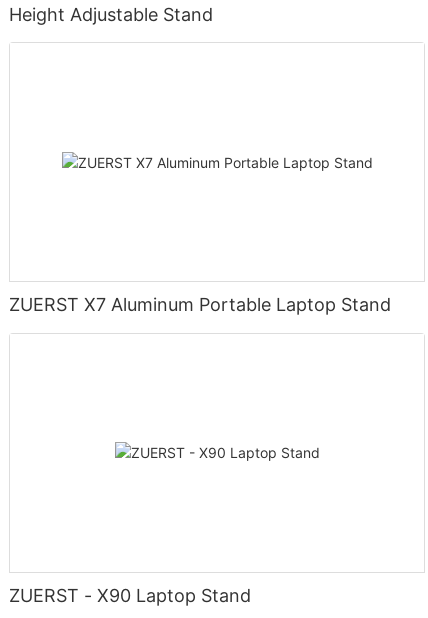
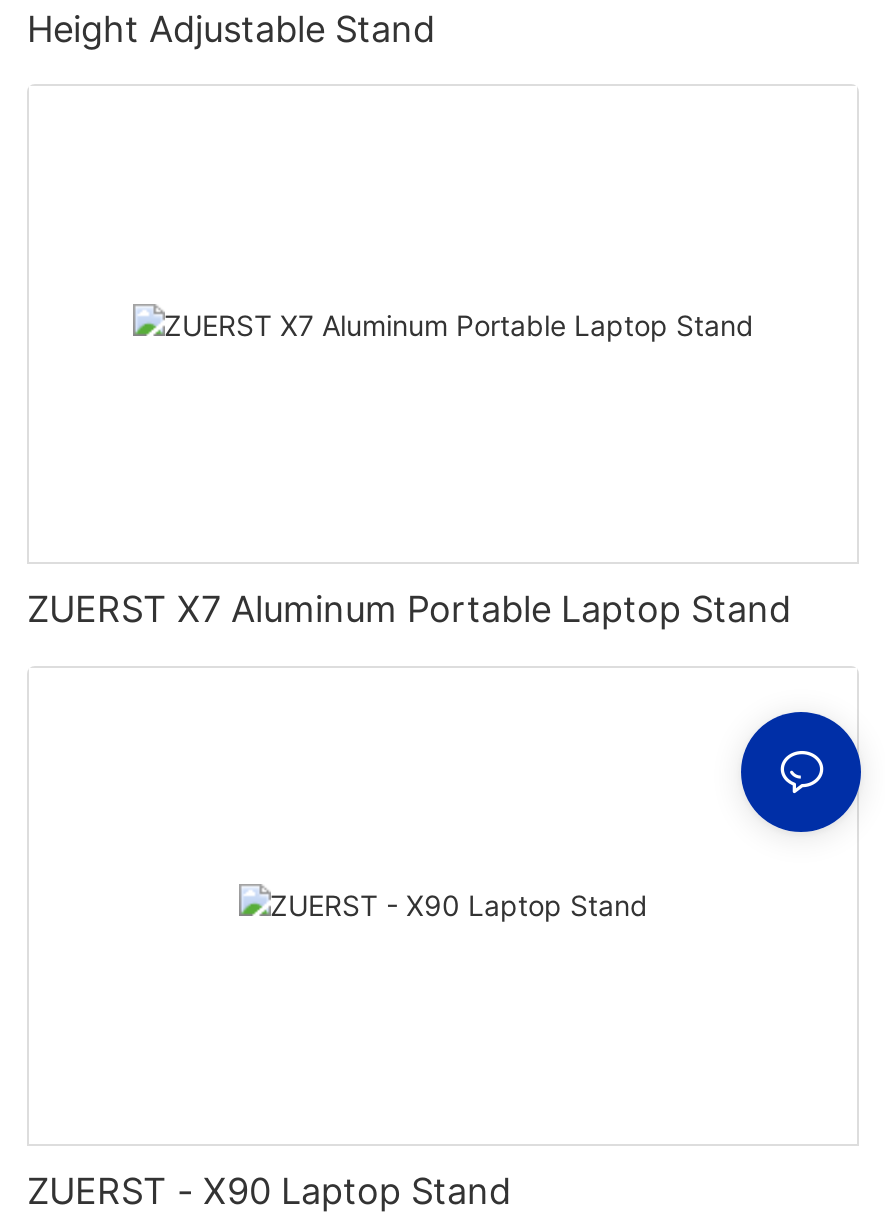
none -> [737,710,863,836] [image]

